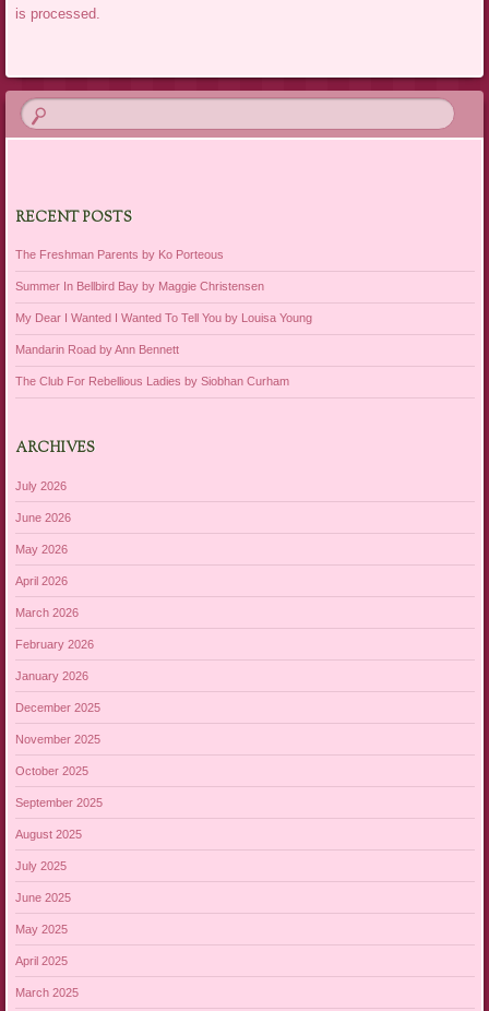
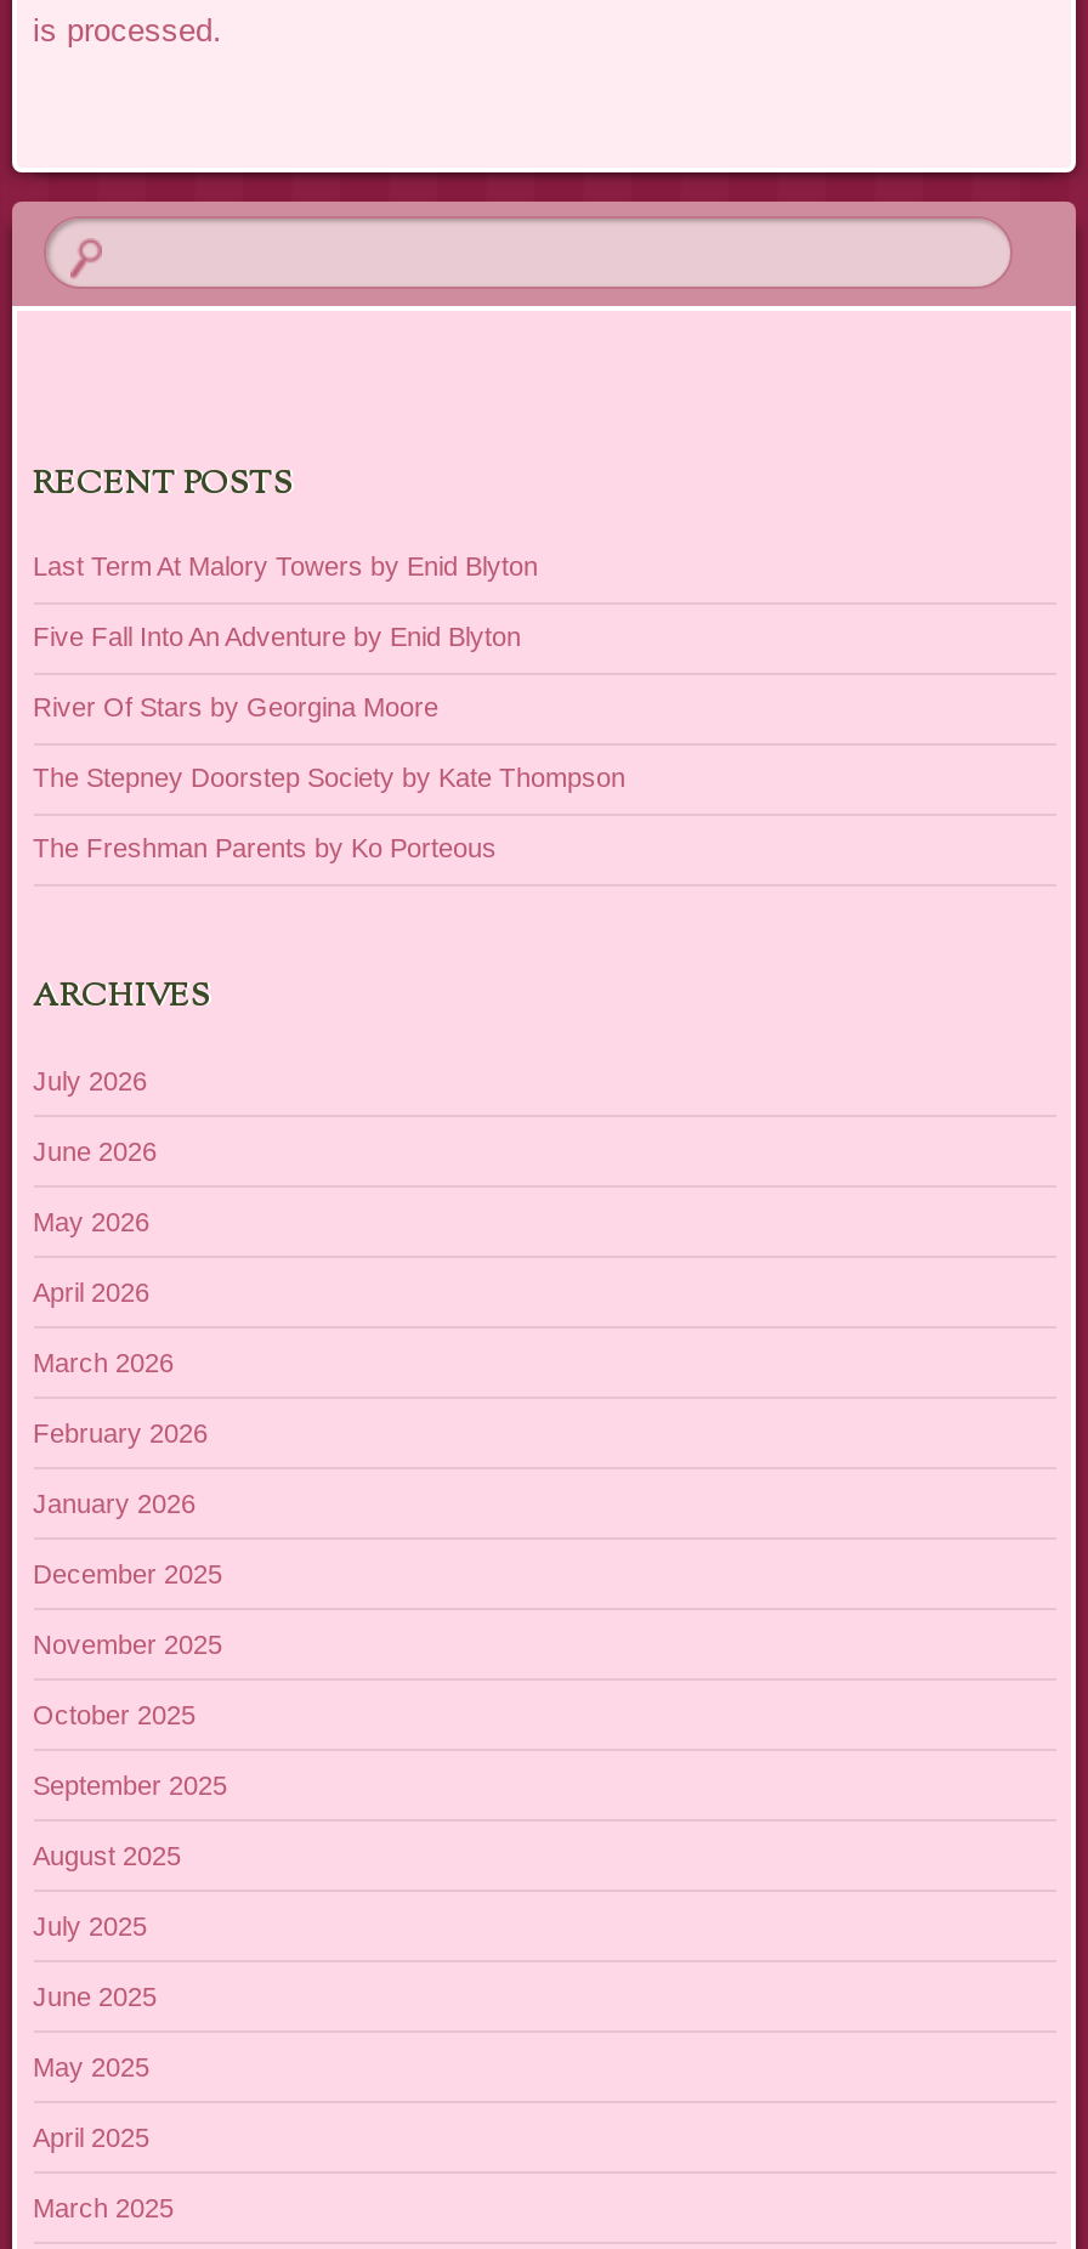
none -> [33,552,625,792] Last Term At Malory Towers by Enid Blyton | Five Fall Into An Adventure by Enid Blyton | River Of Stars by Georgina Moore | The Stepney Doorstep Society by Kate Thompson
moved [15,248,223,261] -> [33,834,497,863]: The Freshman Parents by Ko Porteous
[15,280,312,388] Summer In Bellbird Bay by Maggie Christensen | My Dear I Wanted I Wanted To Tell You by Louisa Young | Mandarin Road by Ann Bennett | The Club For Rebellious Ladies by Siobhan Curham -> none

